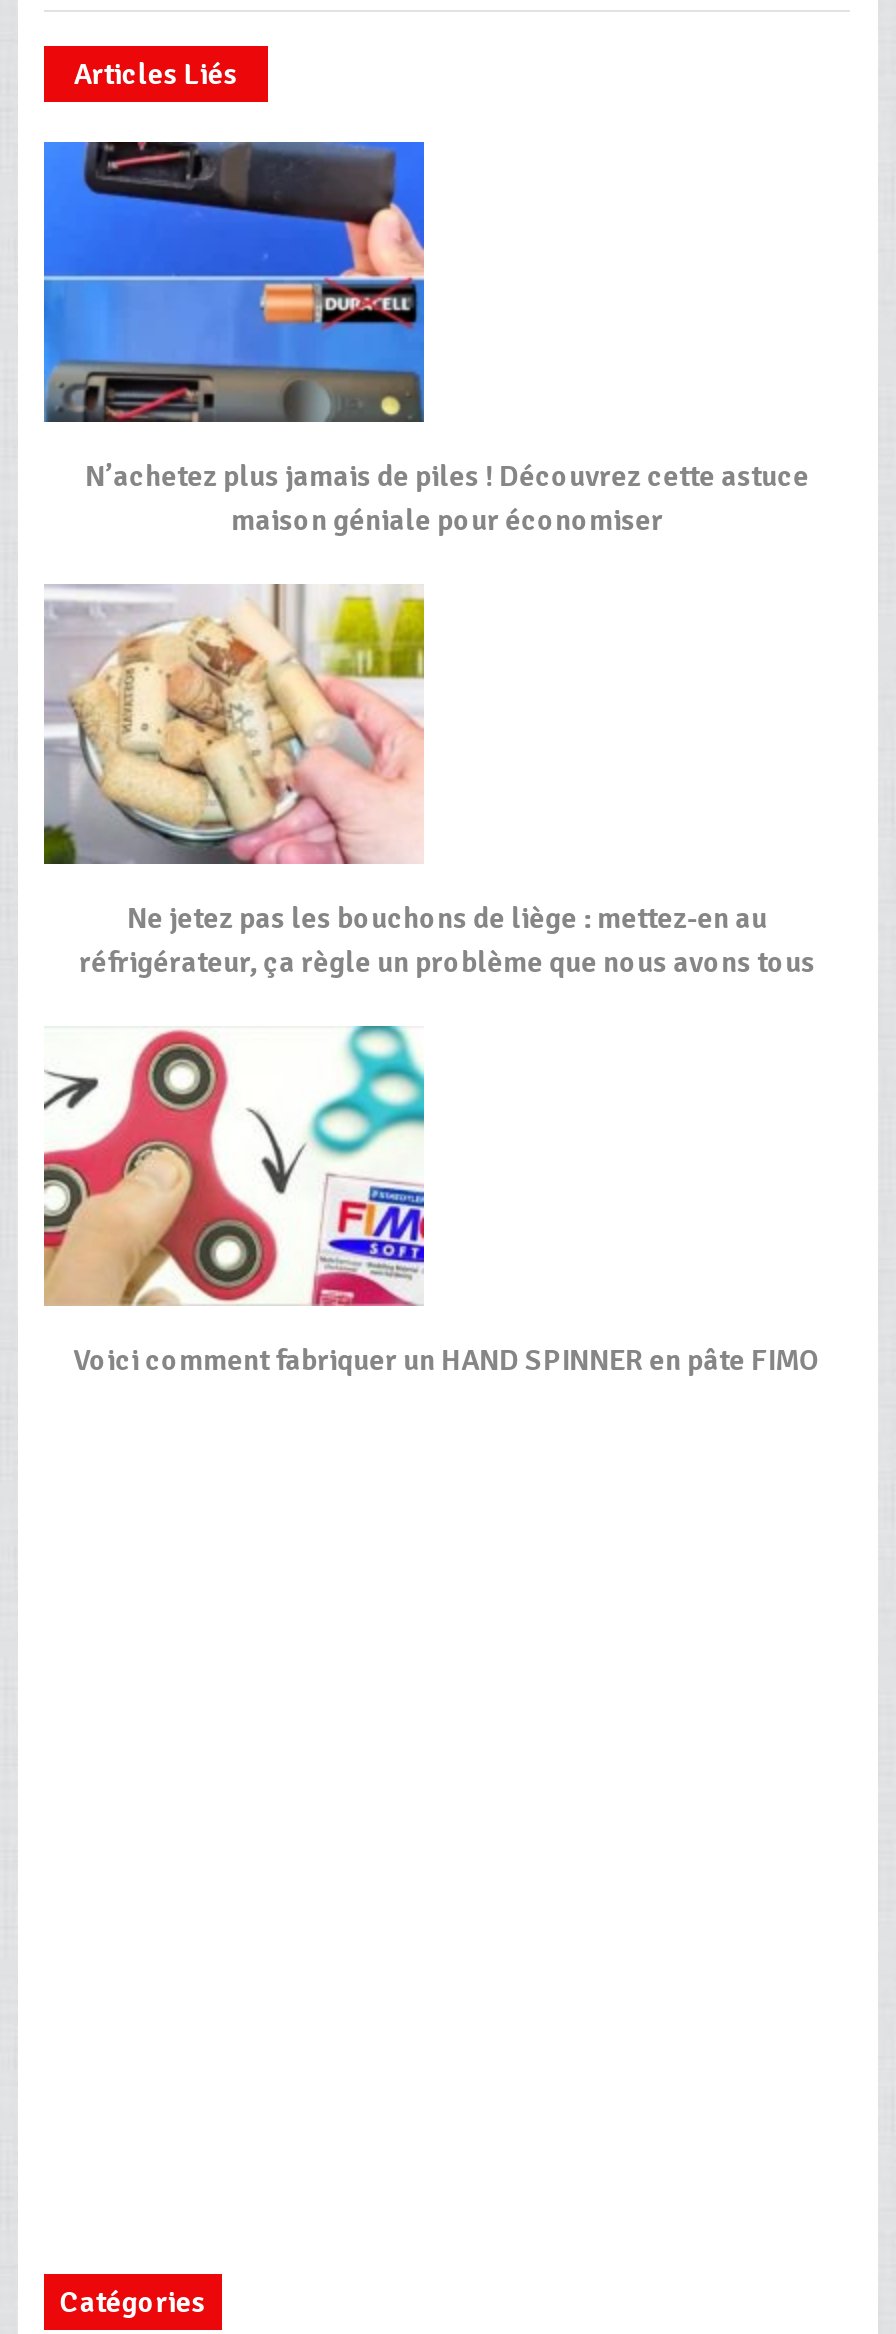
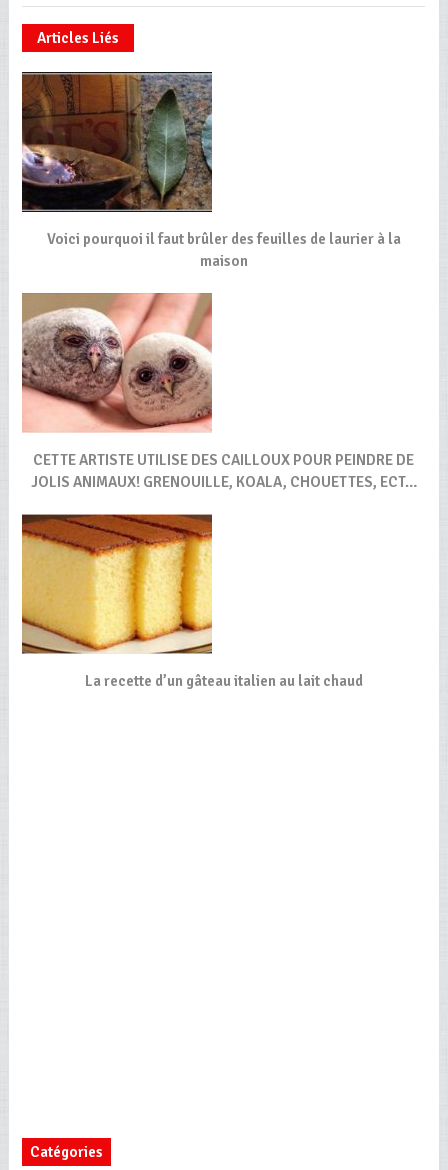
[42,140,809,538] [image] | N’achetez plus jamais de piles ! Découvrez cette astuce | maison géniale pour économiser -> [21,71,401,270] [image] | Voici pourquoi il faut brûler des feuilles de laurier à la | maison
[42,584,815,980] [image] | Ne jetez pas les bouchons de liège : mettez-en au | réfrigérateur, ça règle un problème que nous avons tous -> [21,292,417,491] [image] | CETTE ARTISTE UTILISE DES CAILLOUX POUR PEINDRE DE | JOLIS ANIMAUX! GRENOUILLE, KOALA, CHOUETTES, ECT…
[42,1024,821,1378] [image] | Voici comment fabriquer un HAND SPINNER en pâte FIMO -> [21,513,363,690] [image] | La recette d’un gâteau italien au lait chaud

